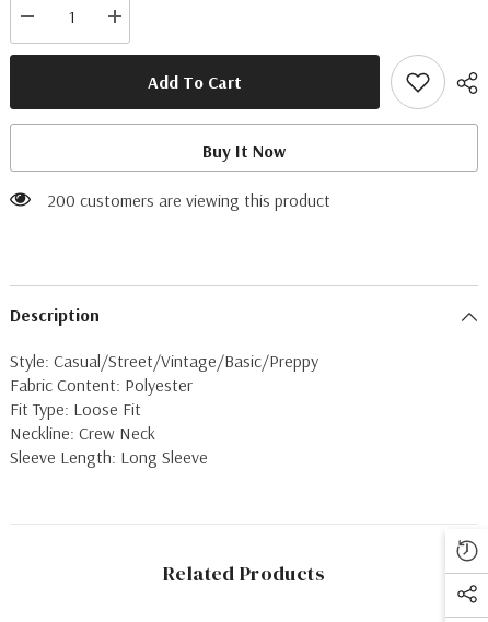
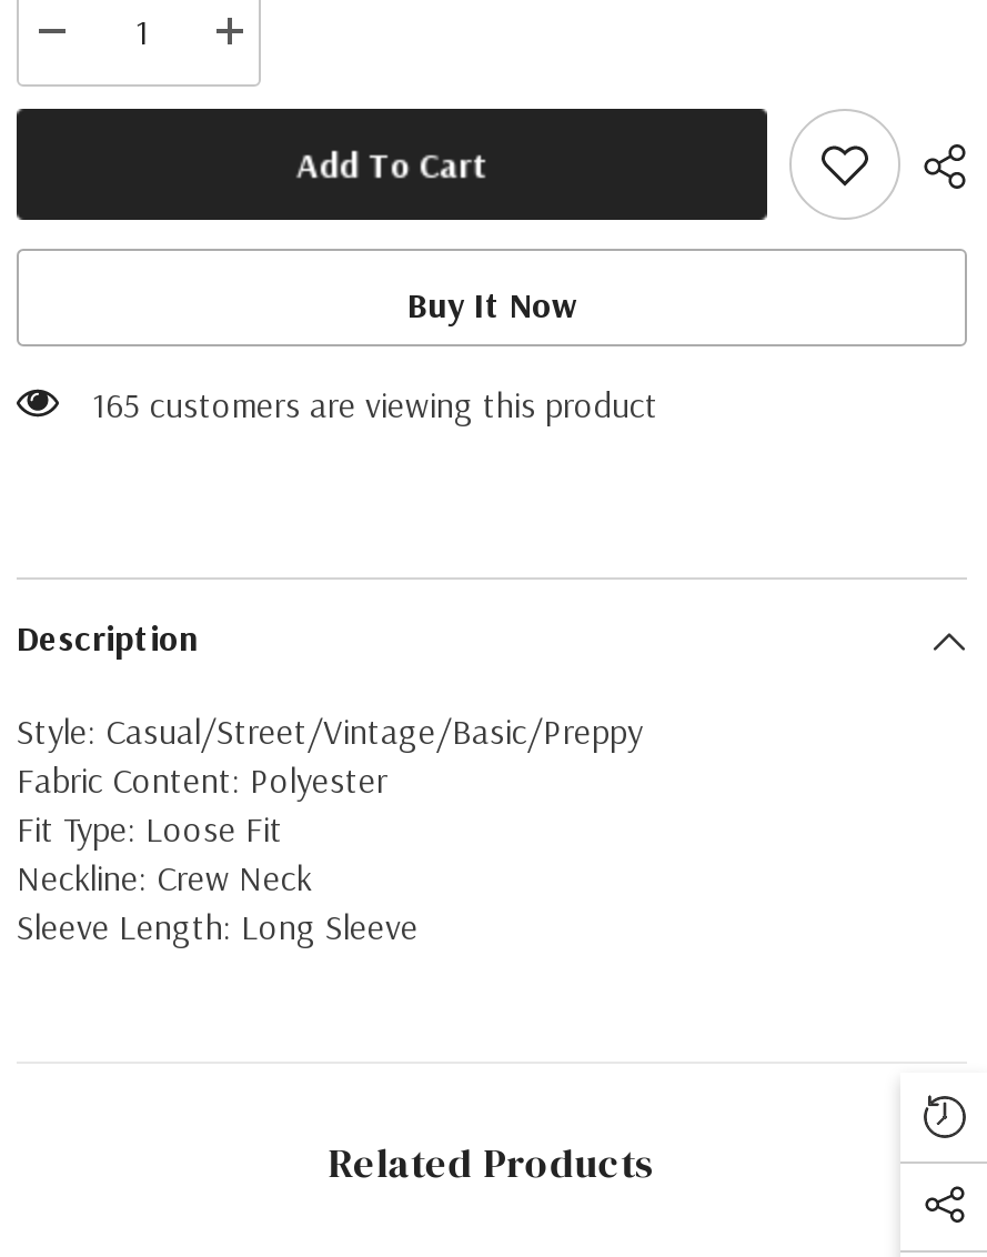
[47,189,330,211] 200 customers are viewing this product -> [92,383,658,427] 165 customers are viewing this product

